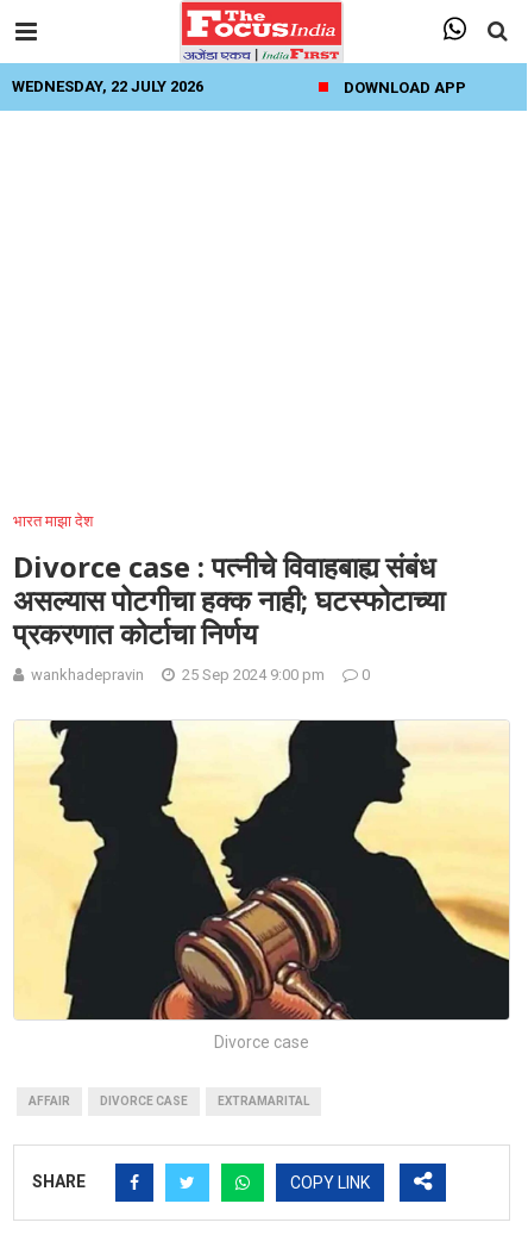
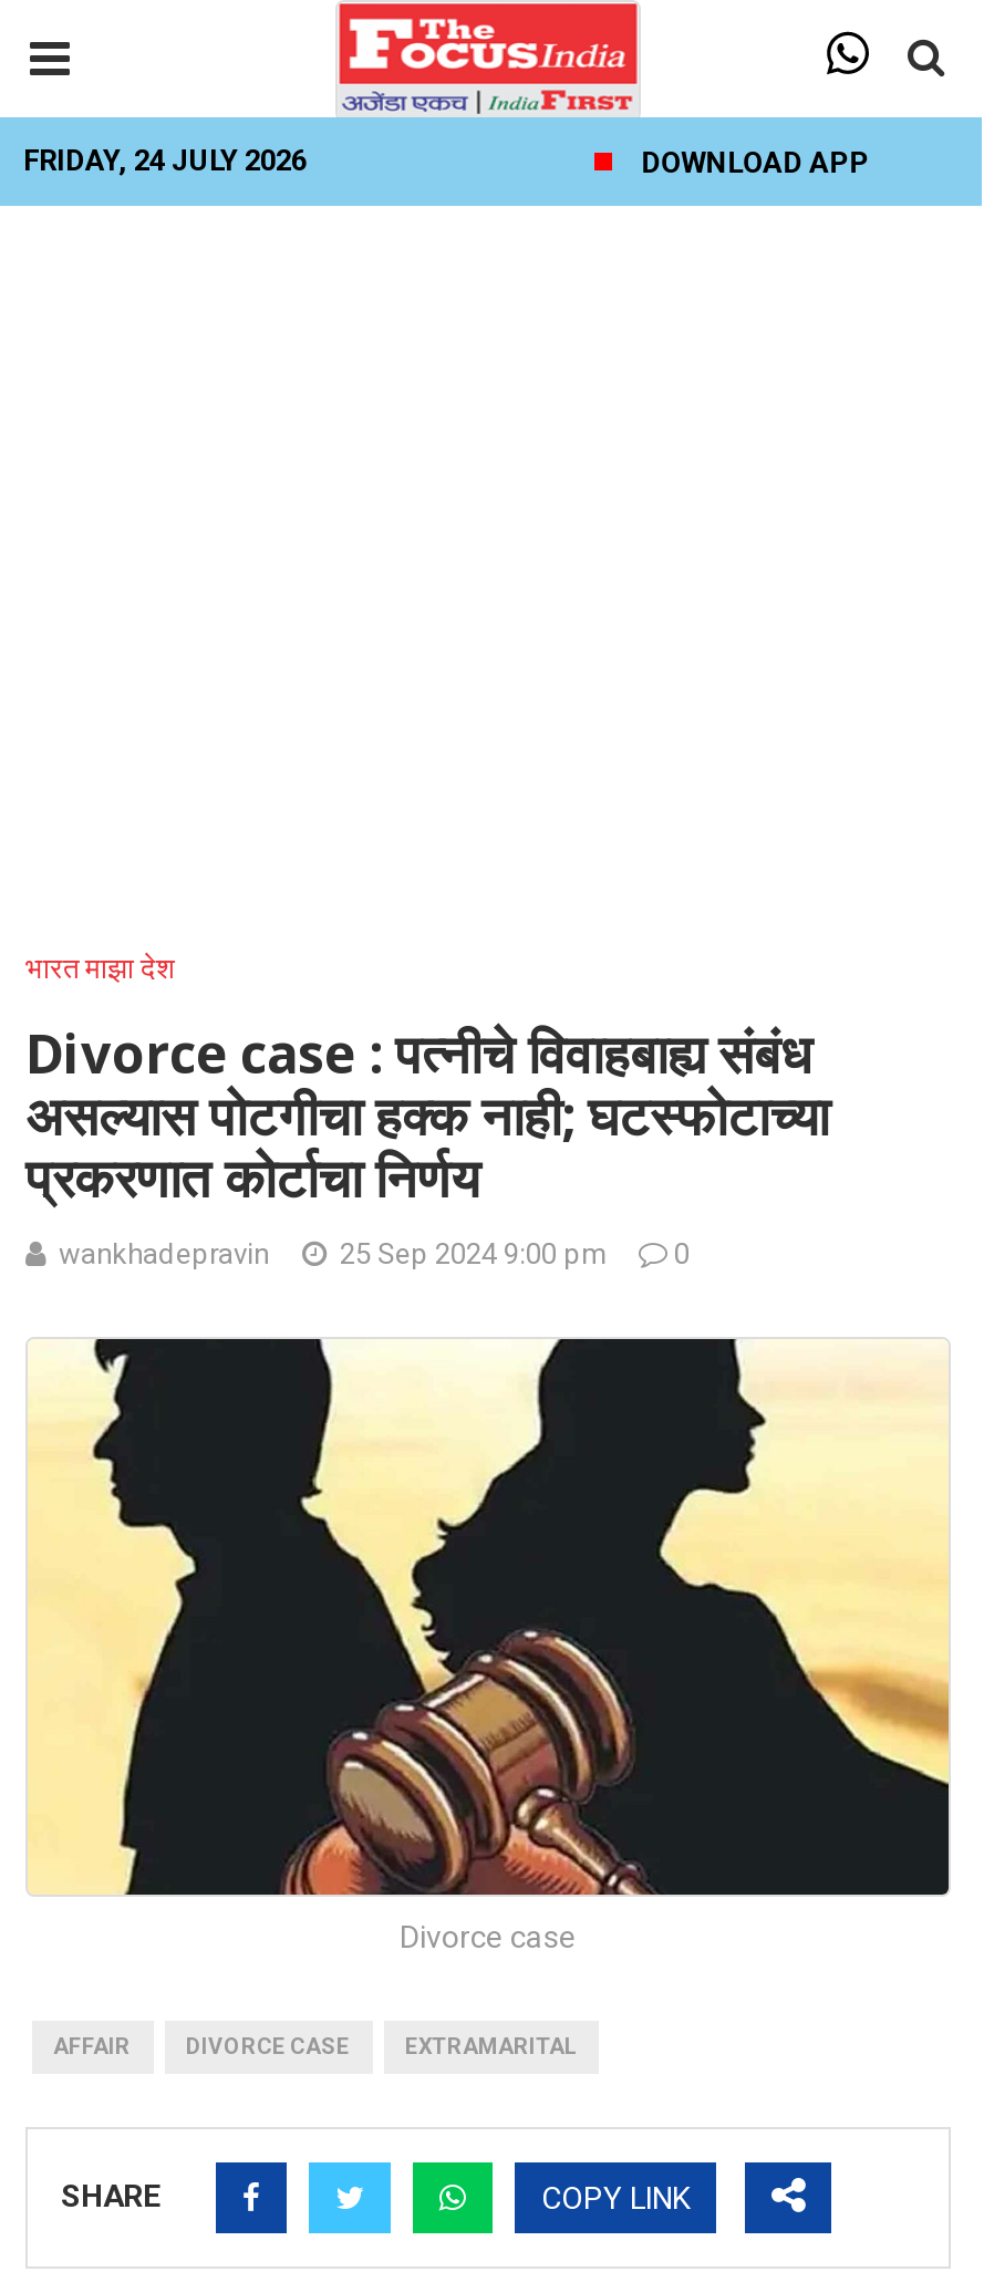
[12,77,203,95] WEDNESDAY, 22 JULY 2026 -> [23,144,307,177] FRIDAY, 24 JULY 2026

